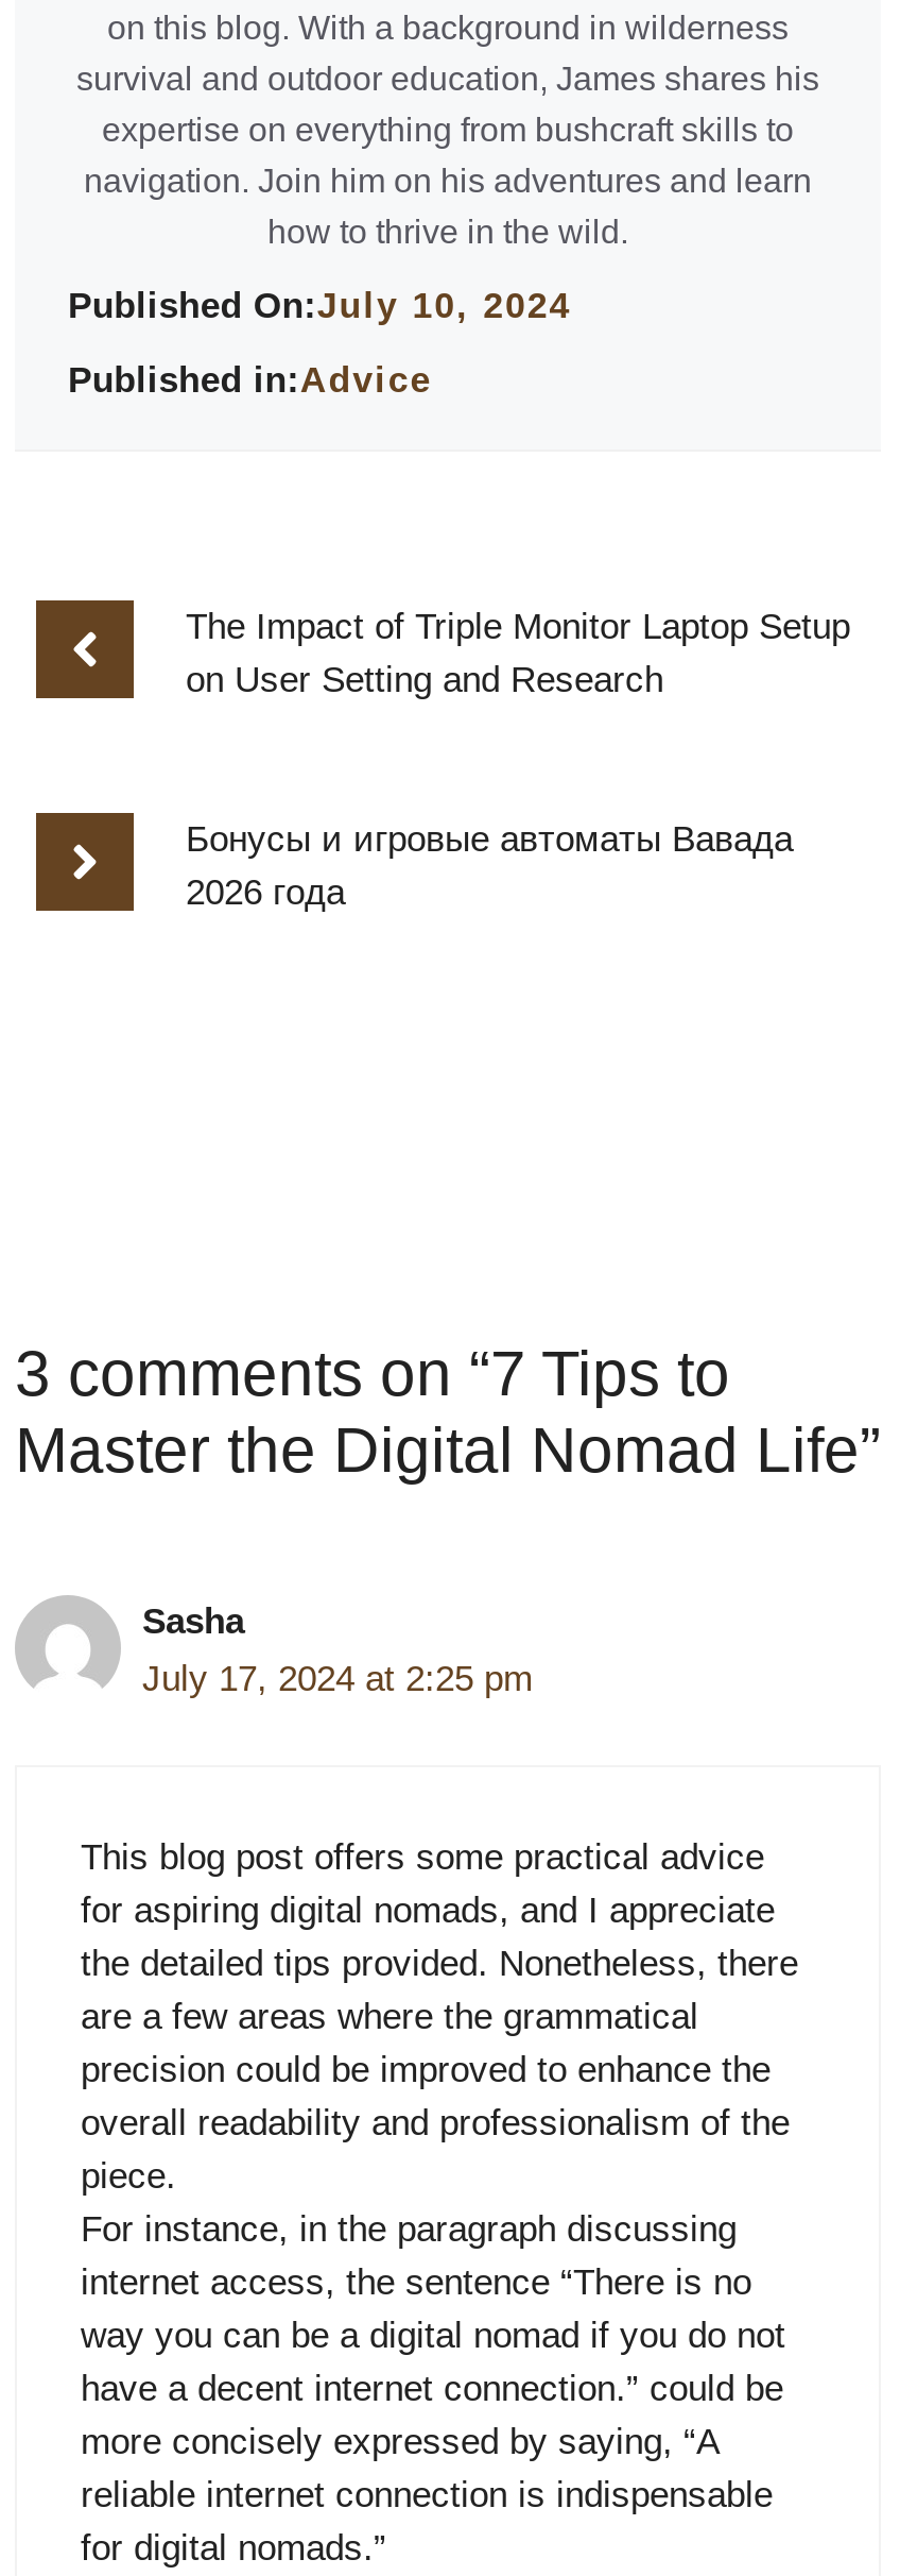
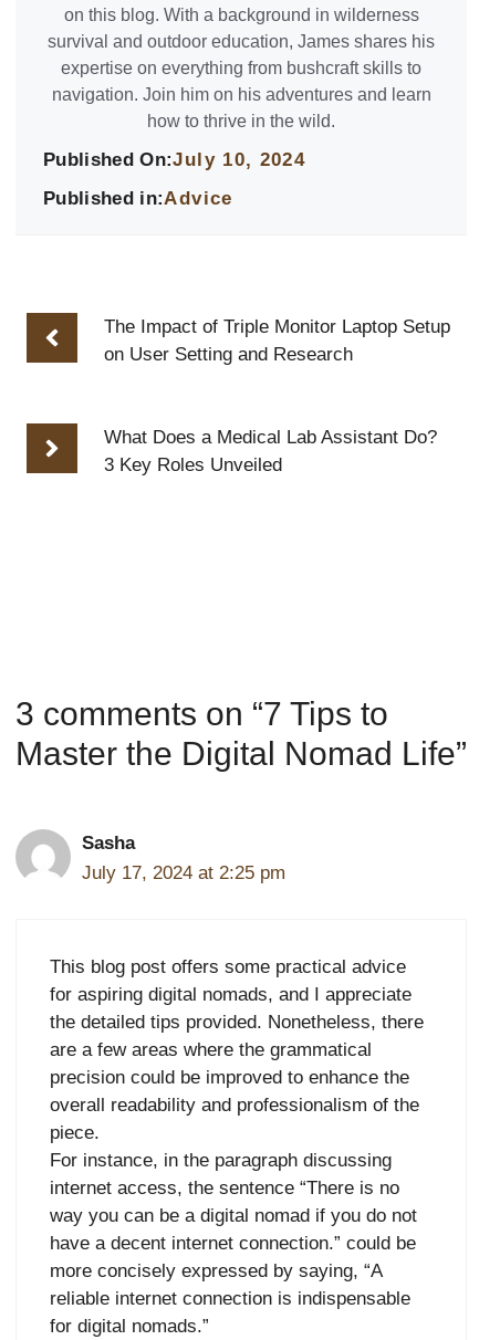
[186,820,793,914] Бонусы и игровые автоматы Вавада | 2026 года -> [105,427,438,475] What Does a Medical Lab Assistant Do? | 3 Key Roles Unveiled

